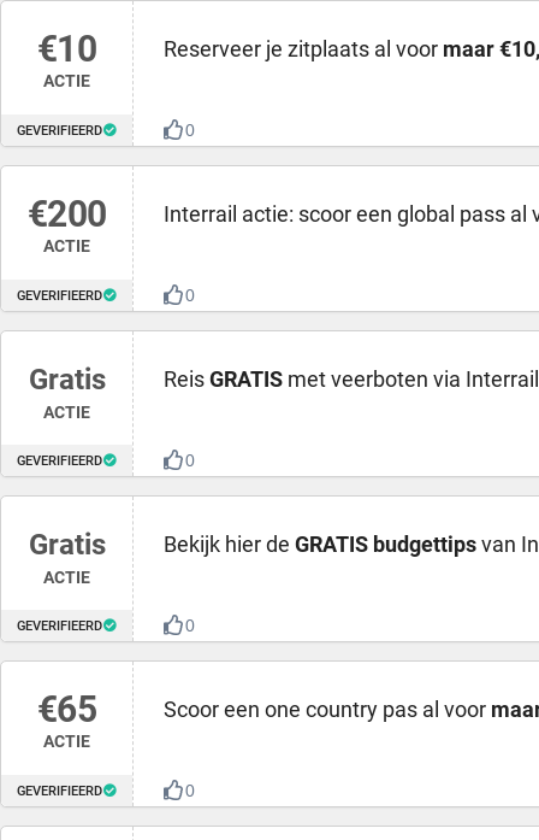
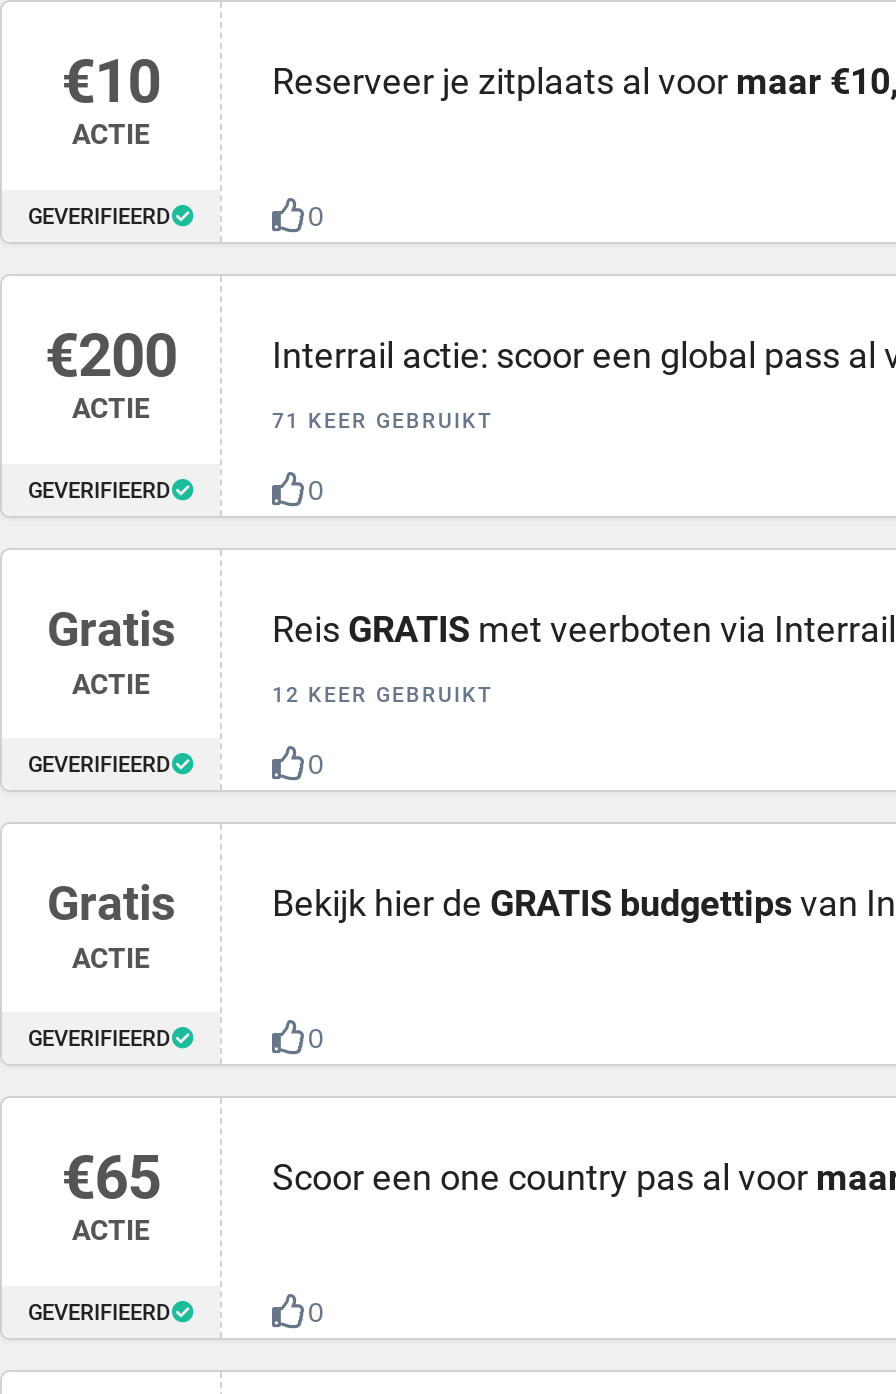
none -> [272,408,494,434] 71 KEER GEBRUIKT
none -> [272,682,494,708] 12 KEER GEBRUIKT

